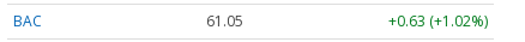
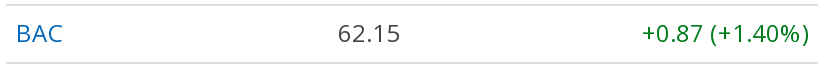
[206,11,243,31] 61.05 -> [338,16,400,50] 62.15
[388,11,488,31] +0.63 (+1.02%) -> [642,16,808,50] +0.87 (+1.40%)

